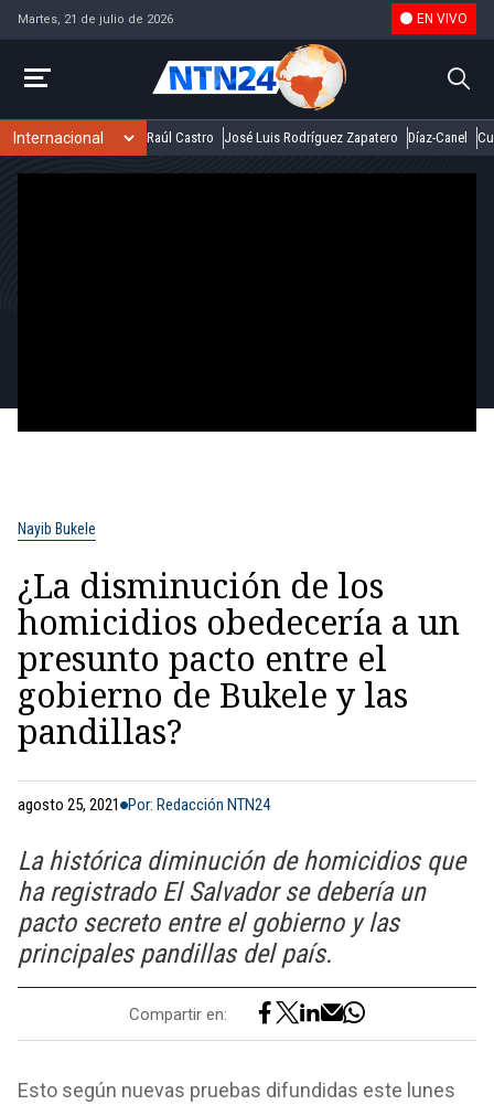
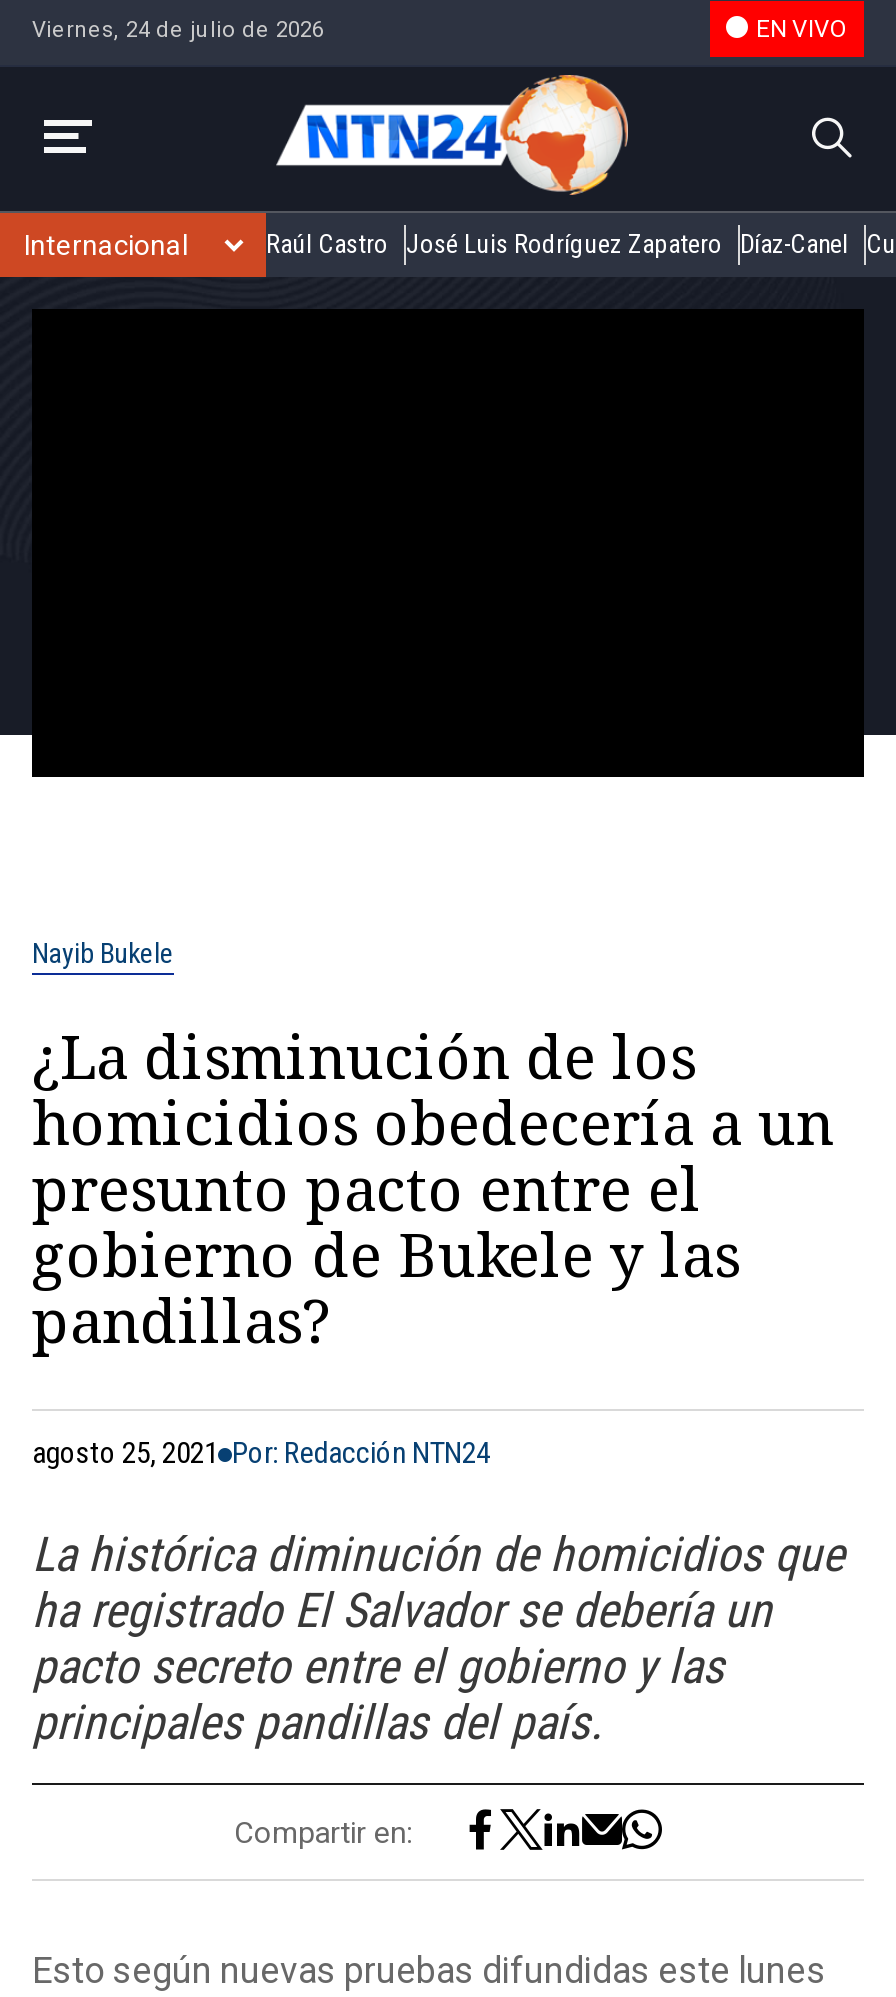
[18,12,173,26] Martes, 21 de julio de 2026 -> [32,16,324,42] Viernes, 24 de julio de 2026

